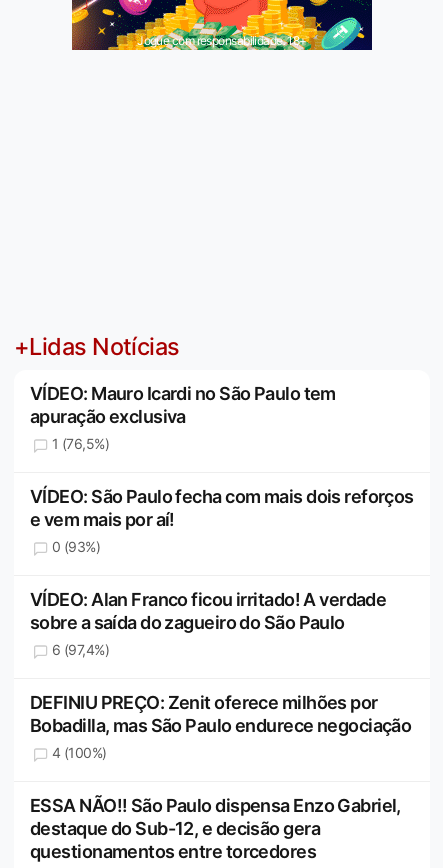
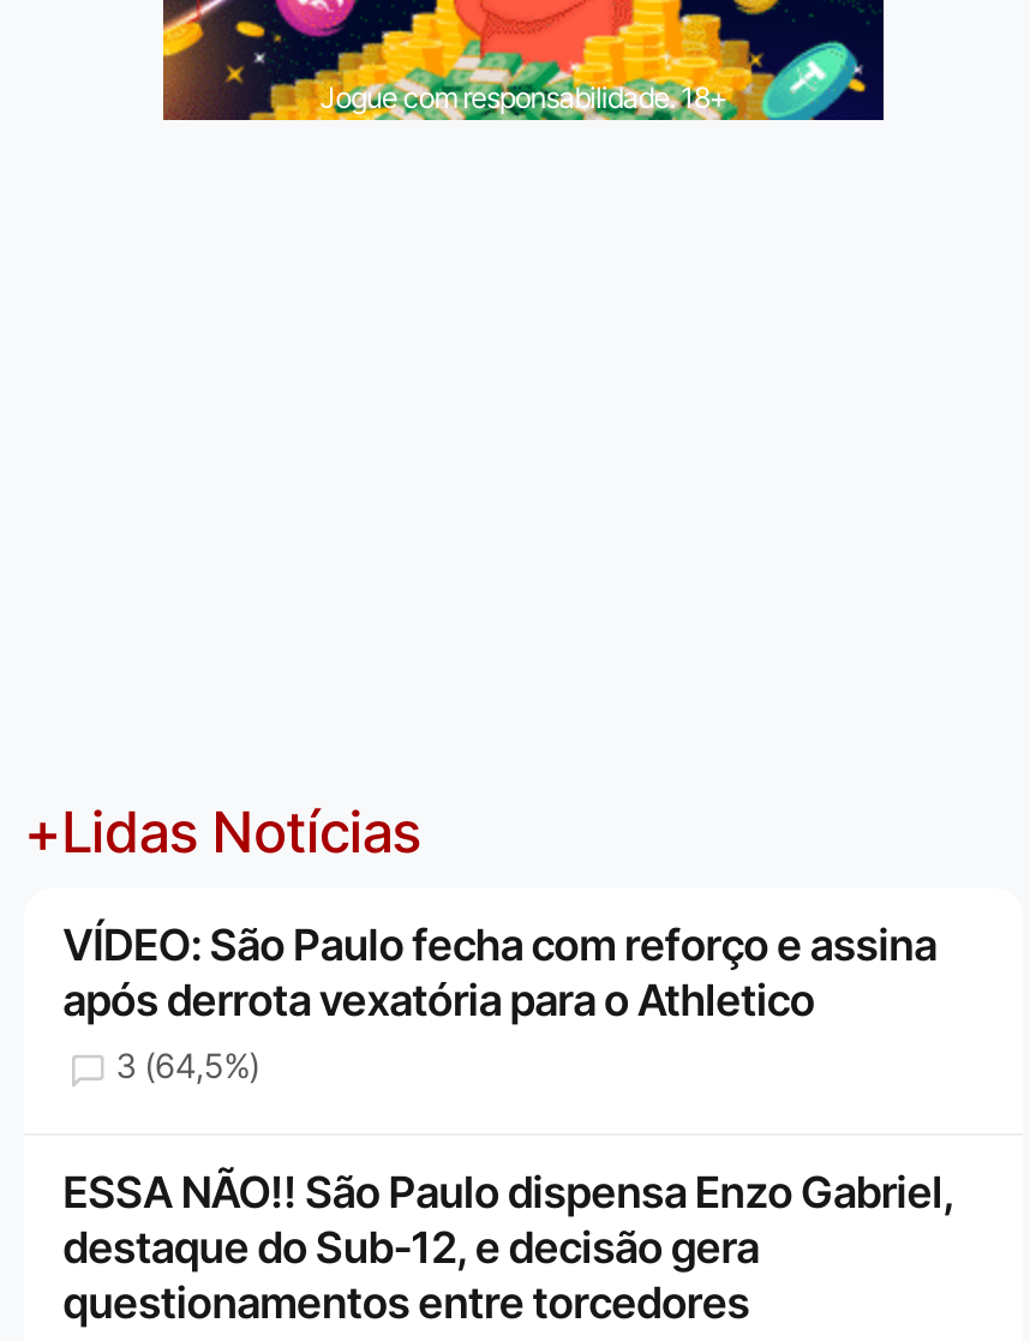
[30,383,414,761] VÍDEO: Mauro Icardi no São Paulo tem | apuração exclusiva | 1 (76,5%) | VÍDEO: São Paulo fecha com mais dois reforços | e vem mais por aí! | 0 (93%) | VÍDEO: Alan Franco ficou irritado! A verdade | sobre a saída do zagueiro do São Paulo | 6 (97,4%) | DEFINIU PREÇO: Zenit oferece milhões por | Bobadilla, mas São Paulo endurece negociação | 4 (100%) -> [62,921,936,1086] VÍDEO: São Paulo fecha com reforço e assina | após derrota vexatória para o Athletico | 3 (64,5%)

